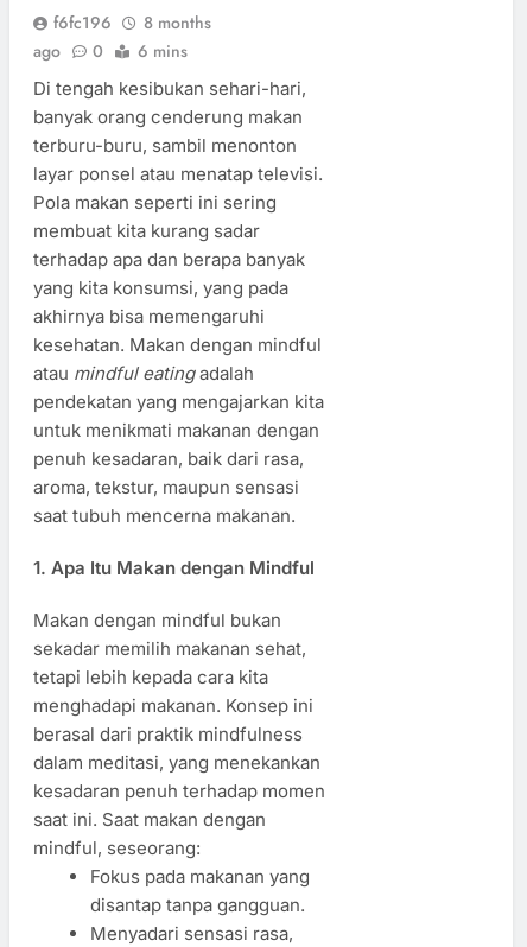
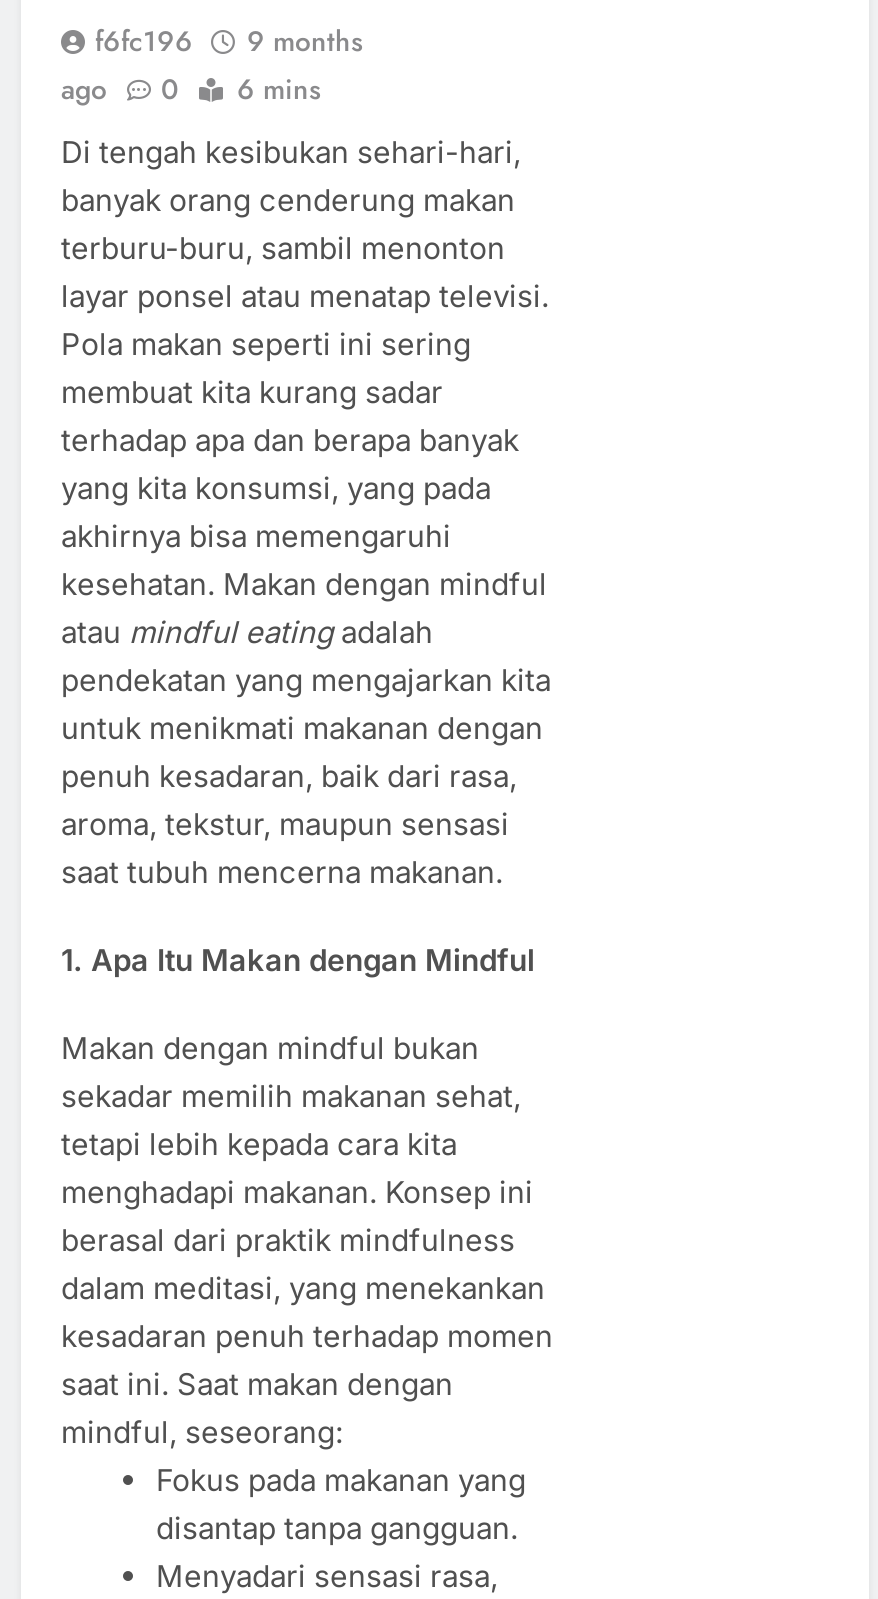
[53,11,211,34] f6fc196 8 months -> [95,21,363,61] f6fc196 9 months

